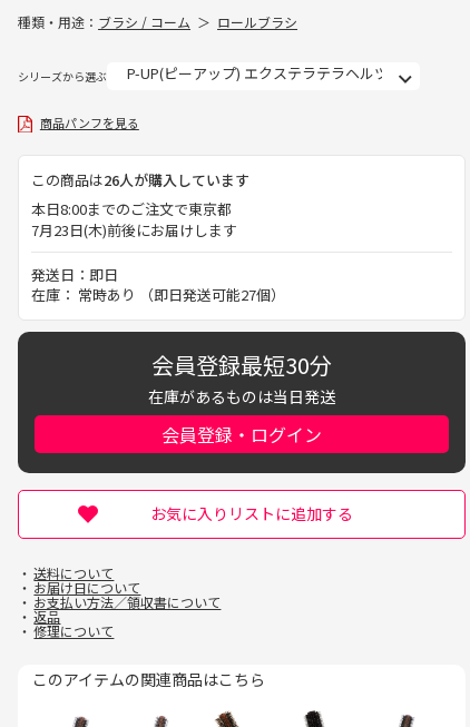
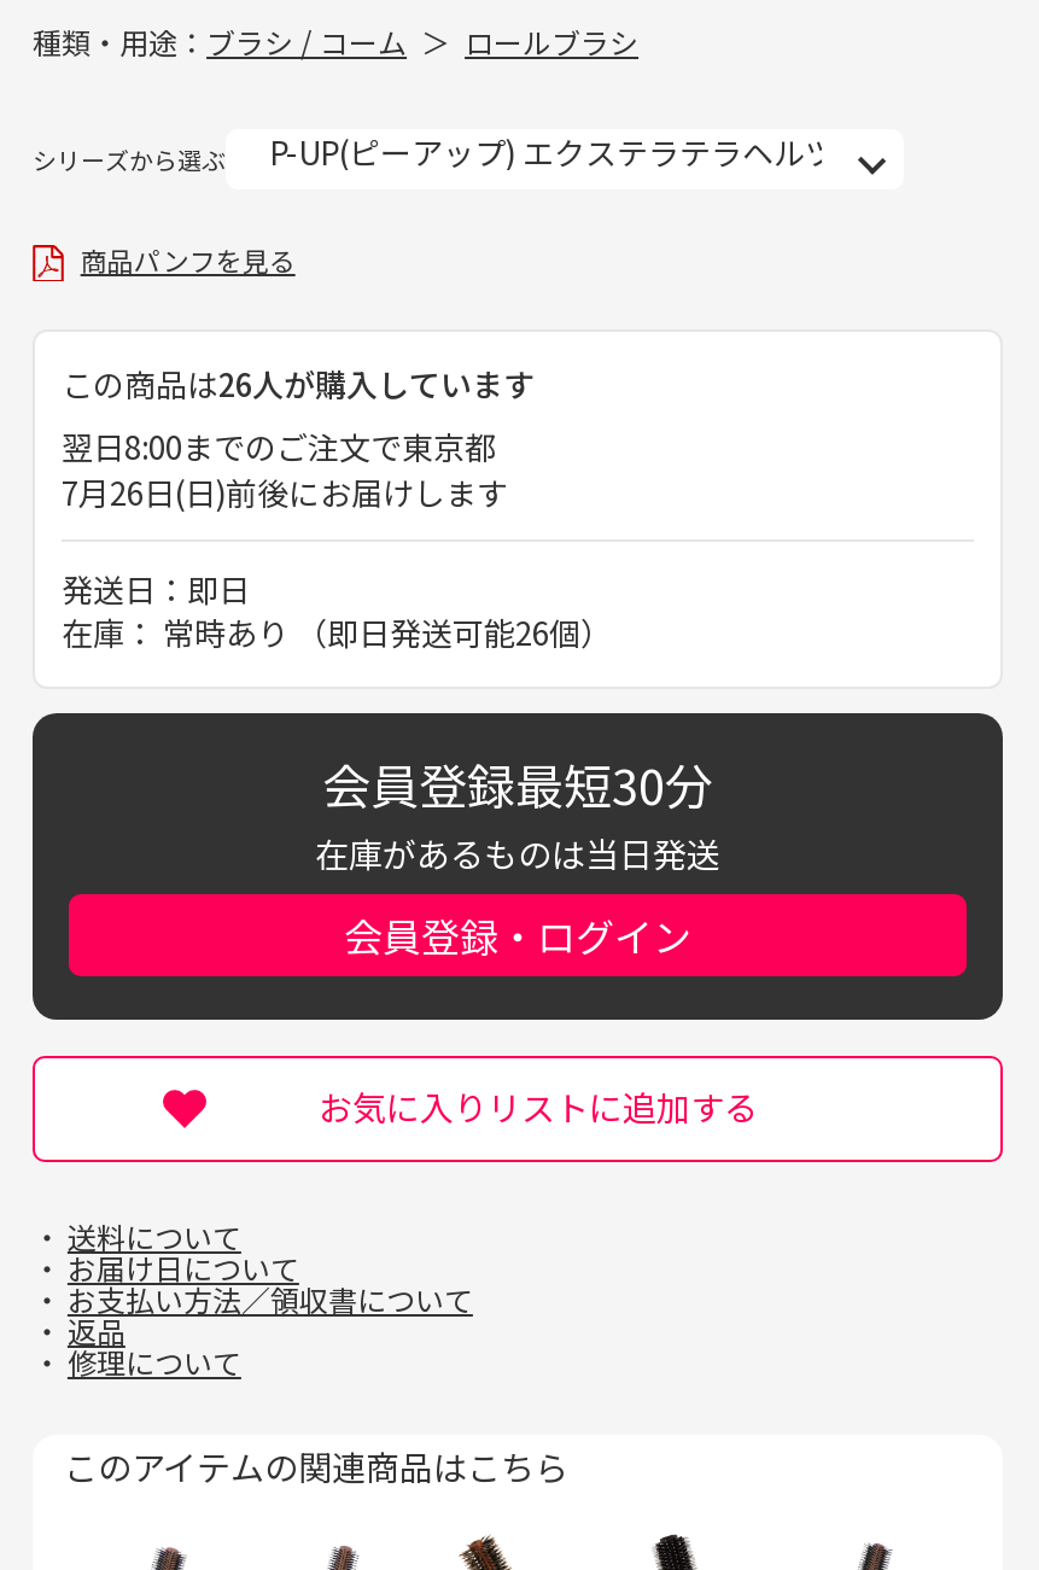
[31,199,232,220] 本日8:00までのご注文で東京都 -> [62,425,496,471] 翌日8:00までのご注文で東京都
[31,220,237,241] 7月23日(木)前後にお届けします -> [62,471,508,516] 7月26日(日)前後にお届けします
[31,284,285,306] 在庫： 常時あり （即日発送可能27個） -> [62,611,612,656] 在庫： 常時あり （即日発送可能26個）

